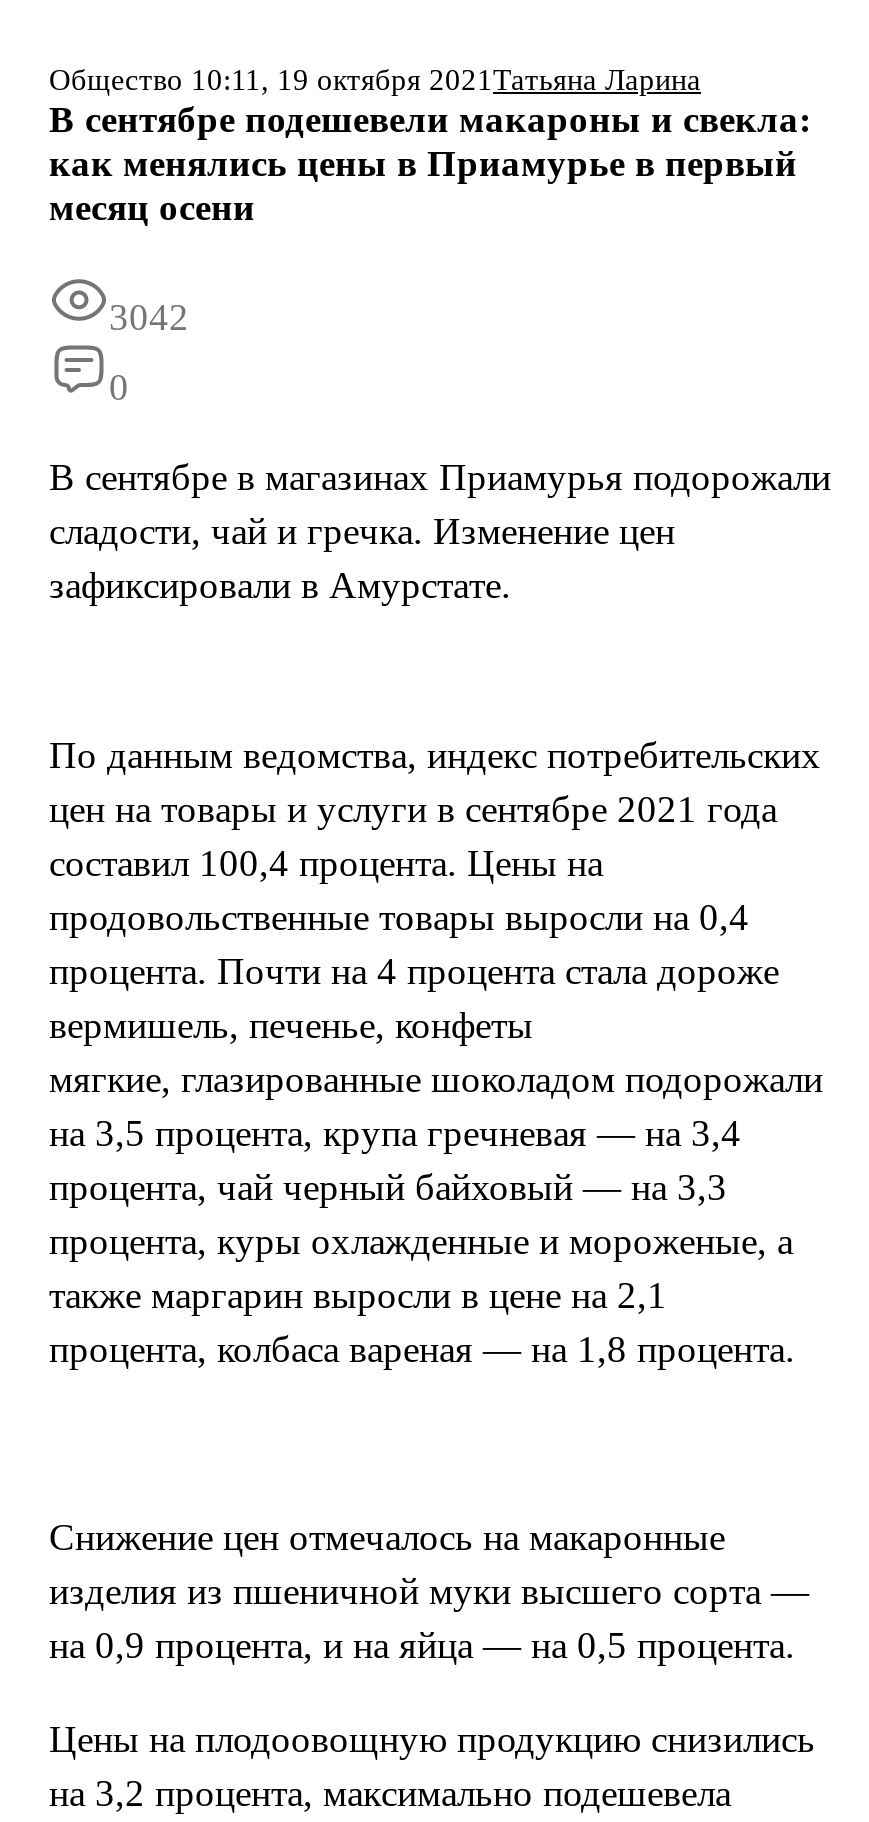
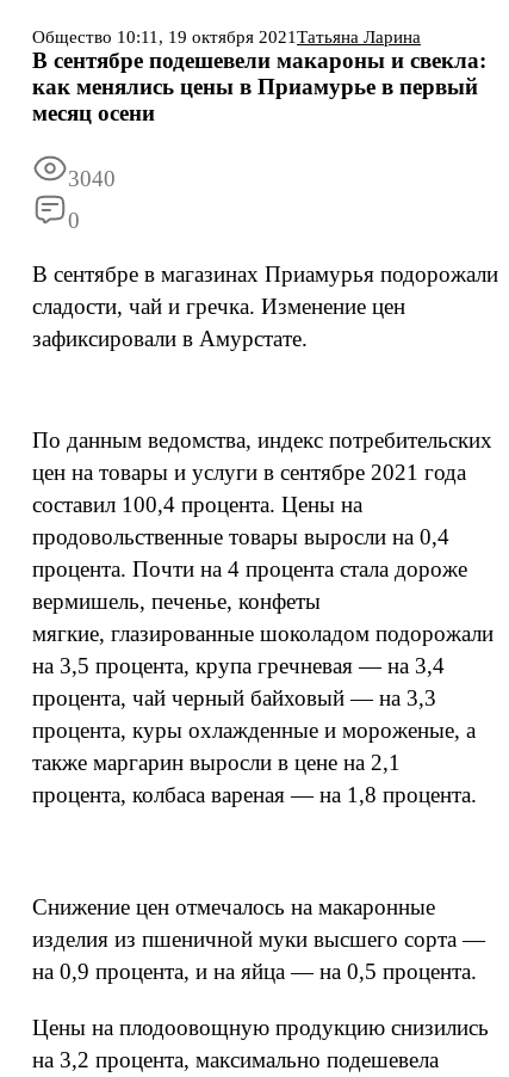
[109,297,189,339] 3042 -> [68,166,116,191] 3040

